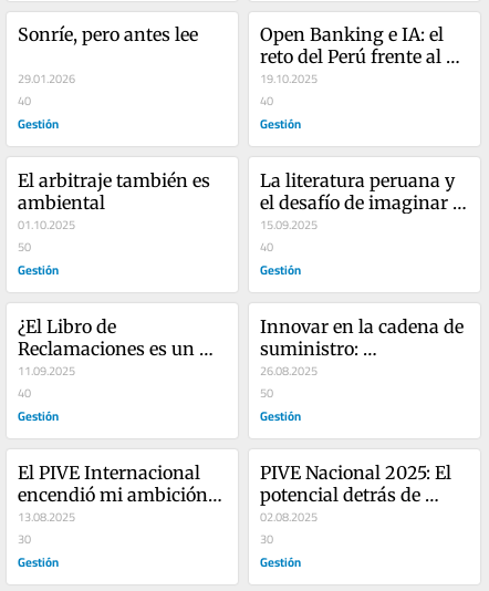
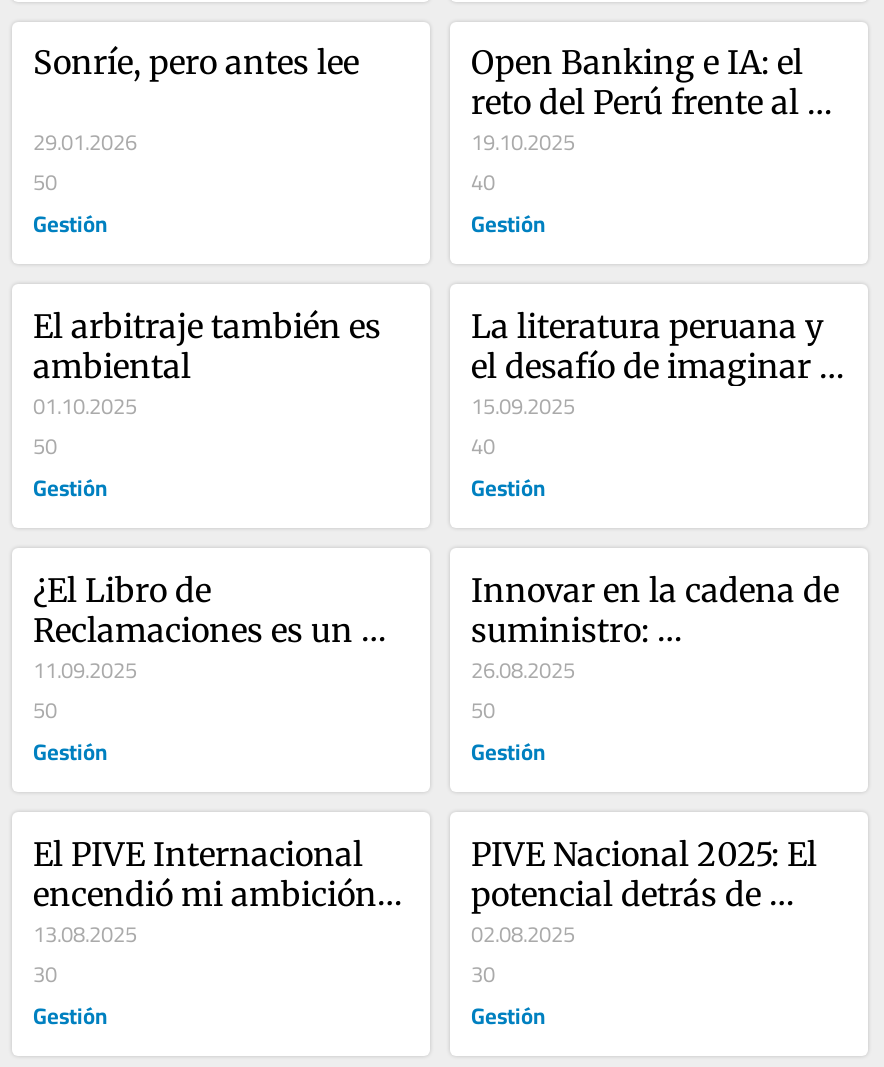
[18,90,31,112] 40 -> [33,162,57,202] 50
[18,381,31,404] 40 -> [33,689,57,729] 50

